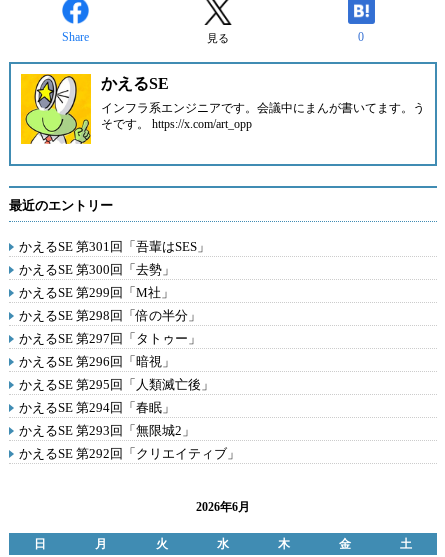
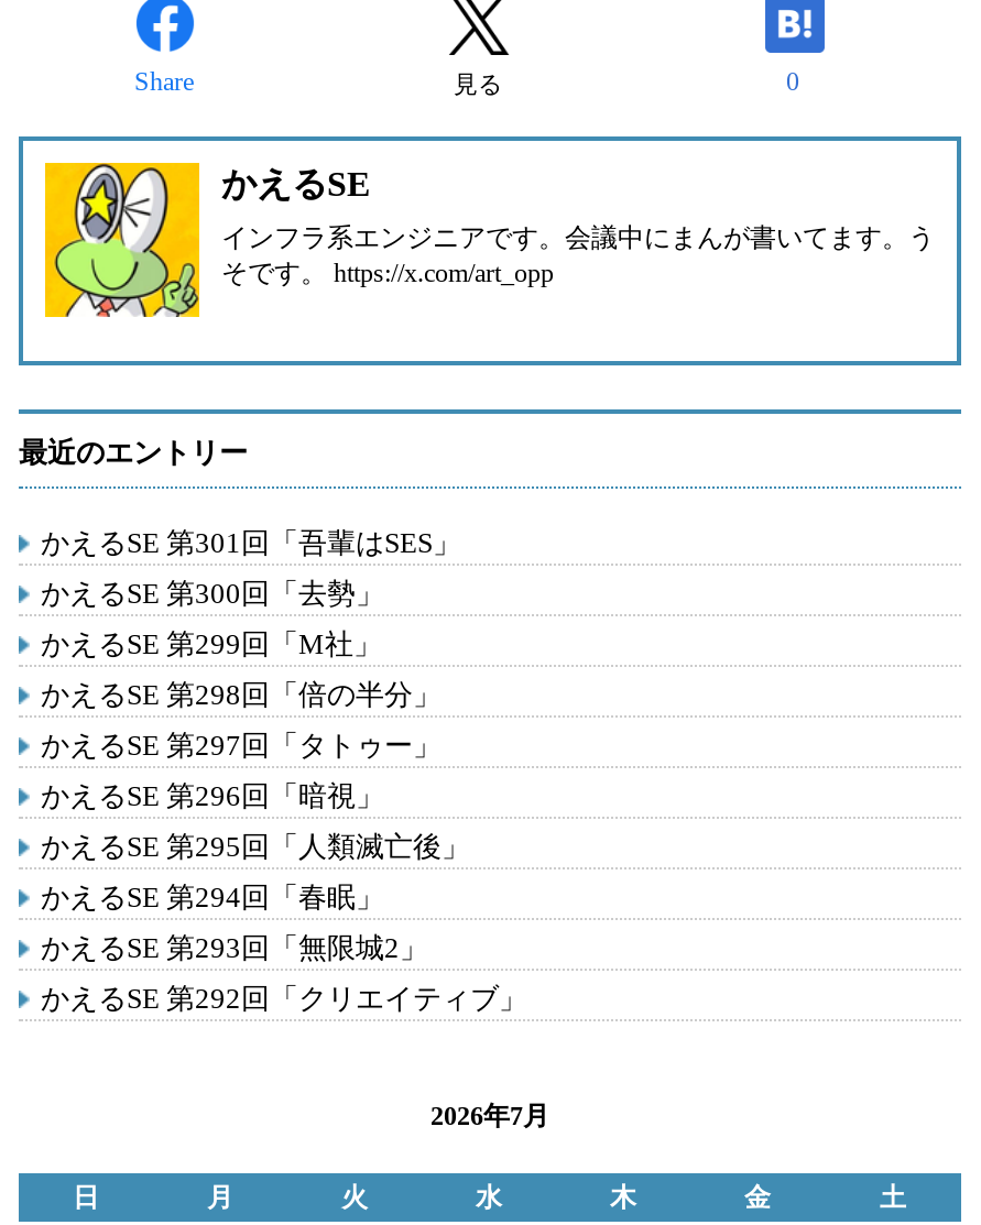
[196,500,250,514] 2026年6月 -> [430,1101,549,1131] 2026年7月

